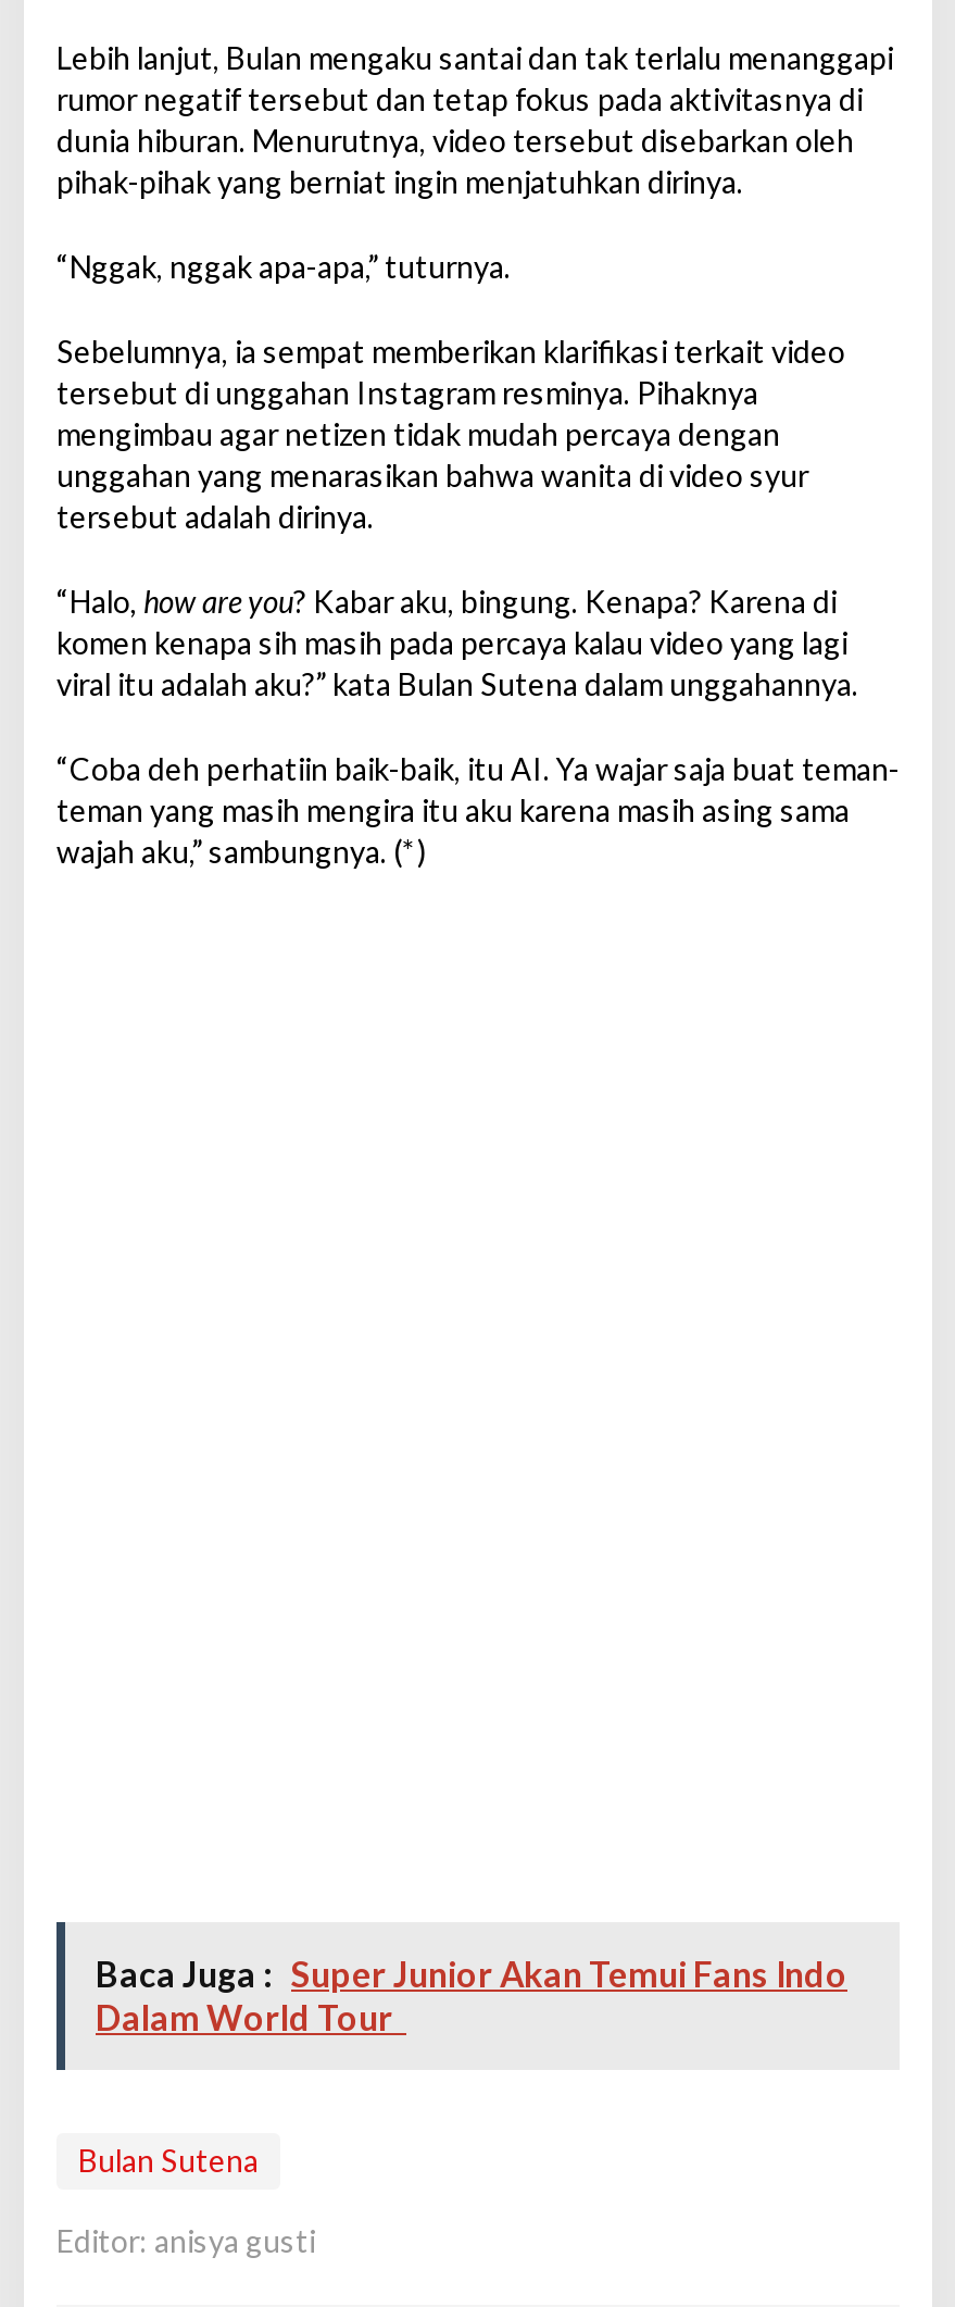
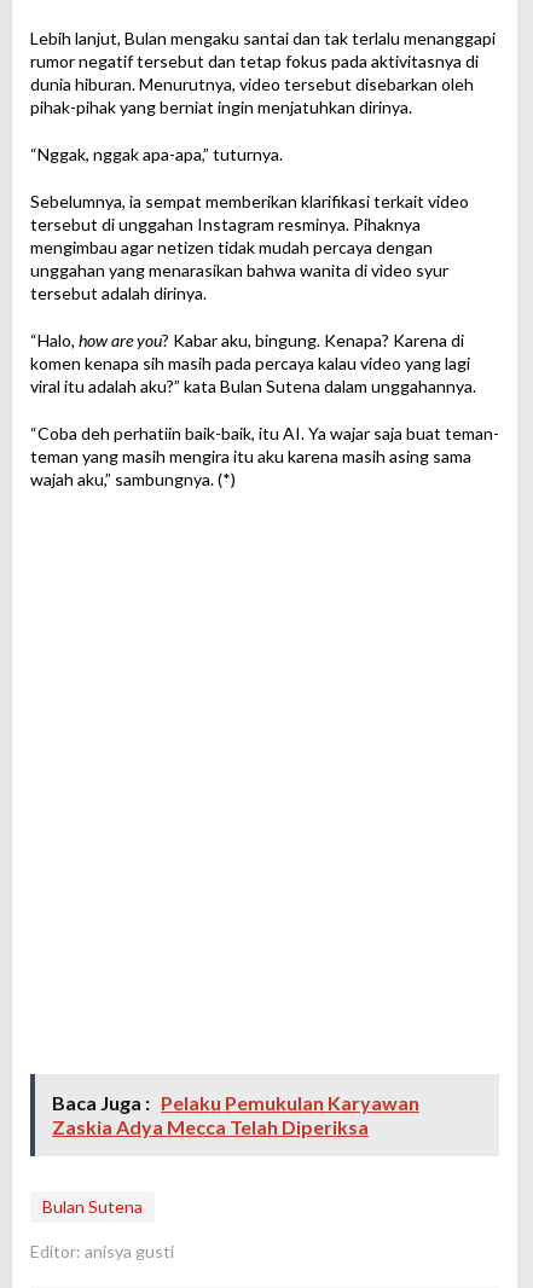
[96,1951,847,2036] Baca Juga : Super Junior Akan Temui Fans Indo | Dalam World Tour -> [52,1090,419,1138] Baca Juga : Pelaku Pemukulan Karyawan | Zaskia Adya Mecca Telah Diperiksa

